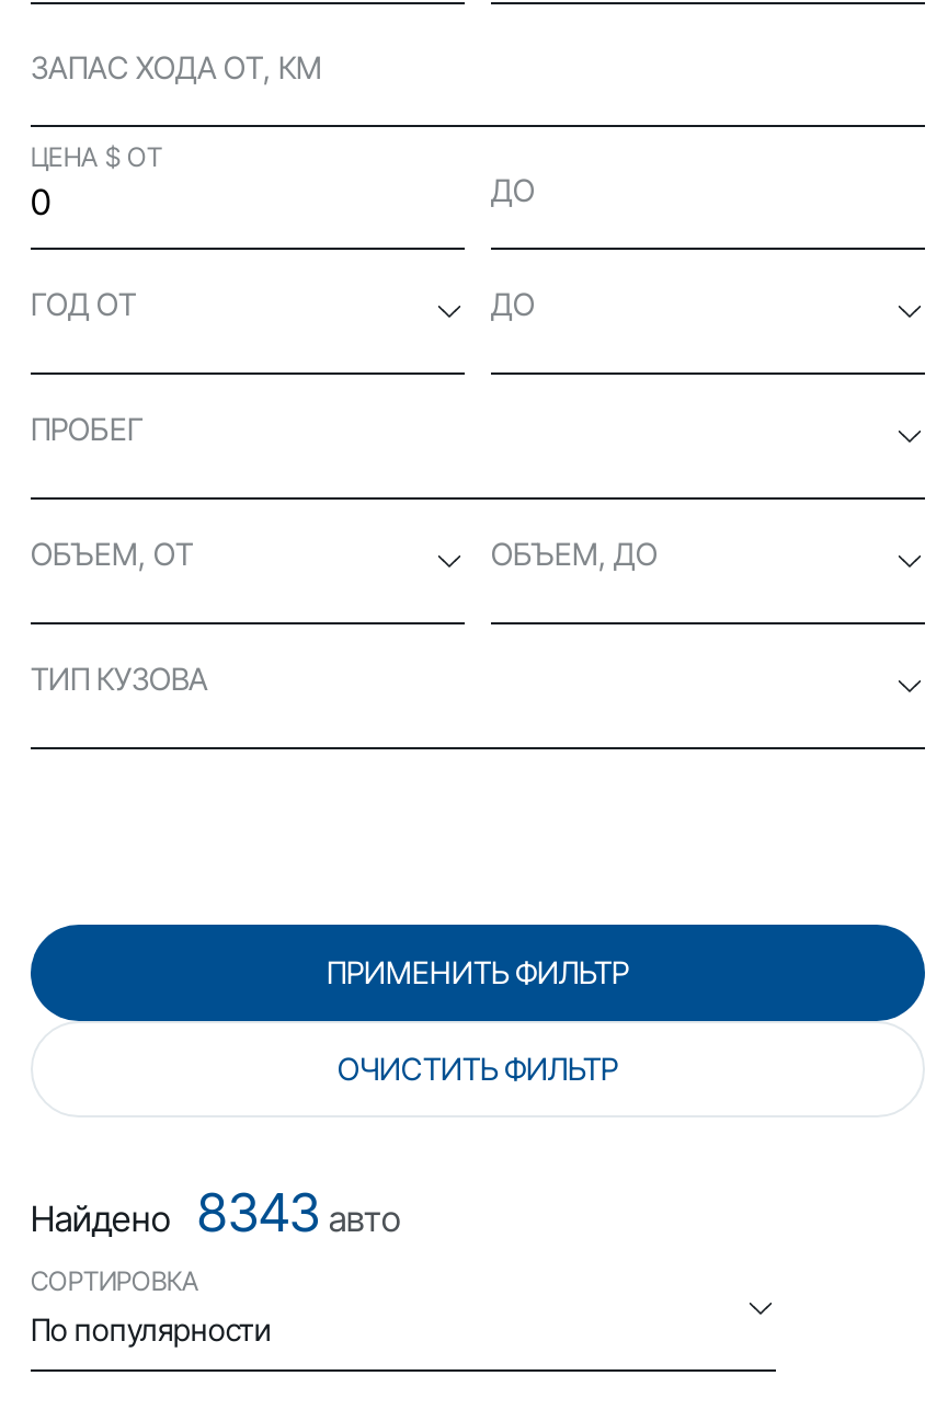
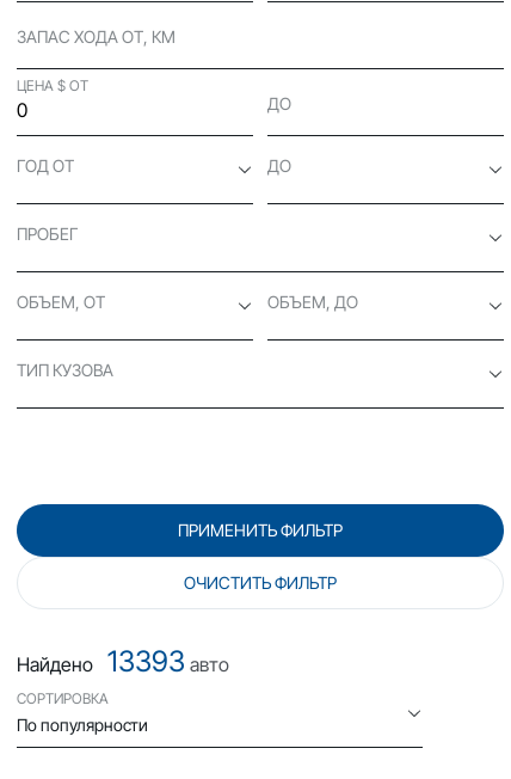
[31,1181,401,1245] Найдено 8343 авто -> [17,644,229,679] Найдено 13393 авто

